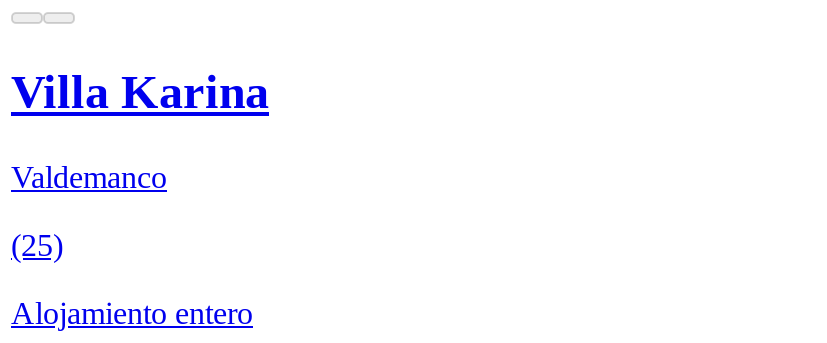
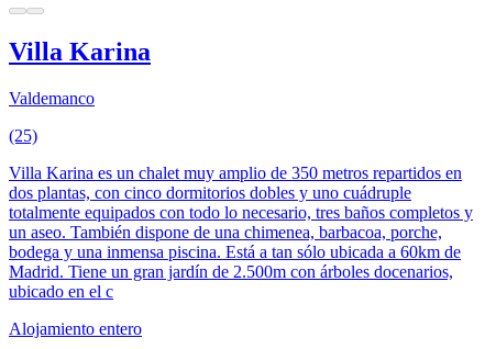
none -> [9,163,473,300] Villa Karina es un chalet muy amplio de 350 metros repartidos en | dos plantas, con cinco dormitorios dobles y uno cuádruple | totalmente equipados con todo lo necesario, tres baños completos y | un aseo. También dispone de una chimenea, barbacoa, porche, | bodega y una inmensa piscina. Está a tan sólo ubicada a 60km de | Madrid. Tiene un gran jardín de 2.500m con árboles docenarios, | ubicado en el c

